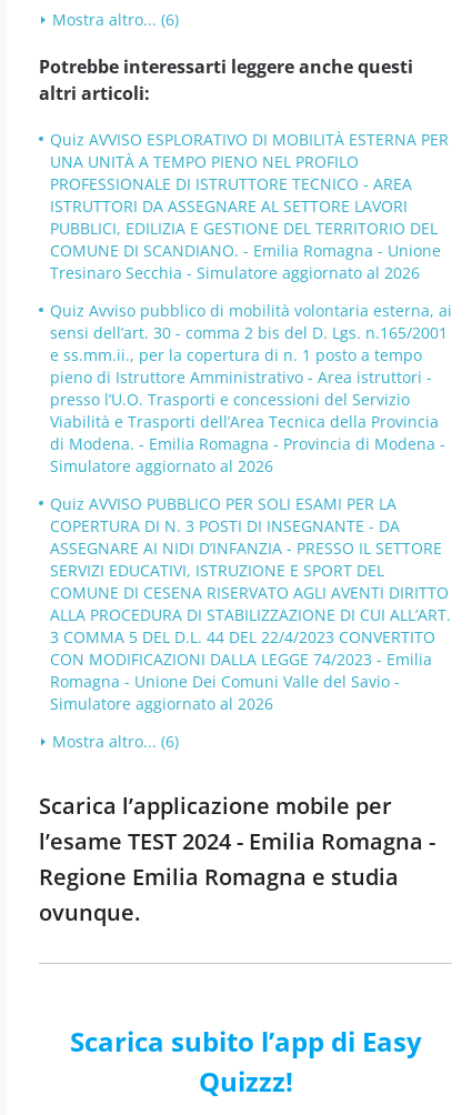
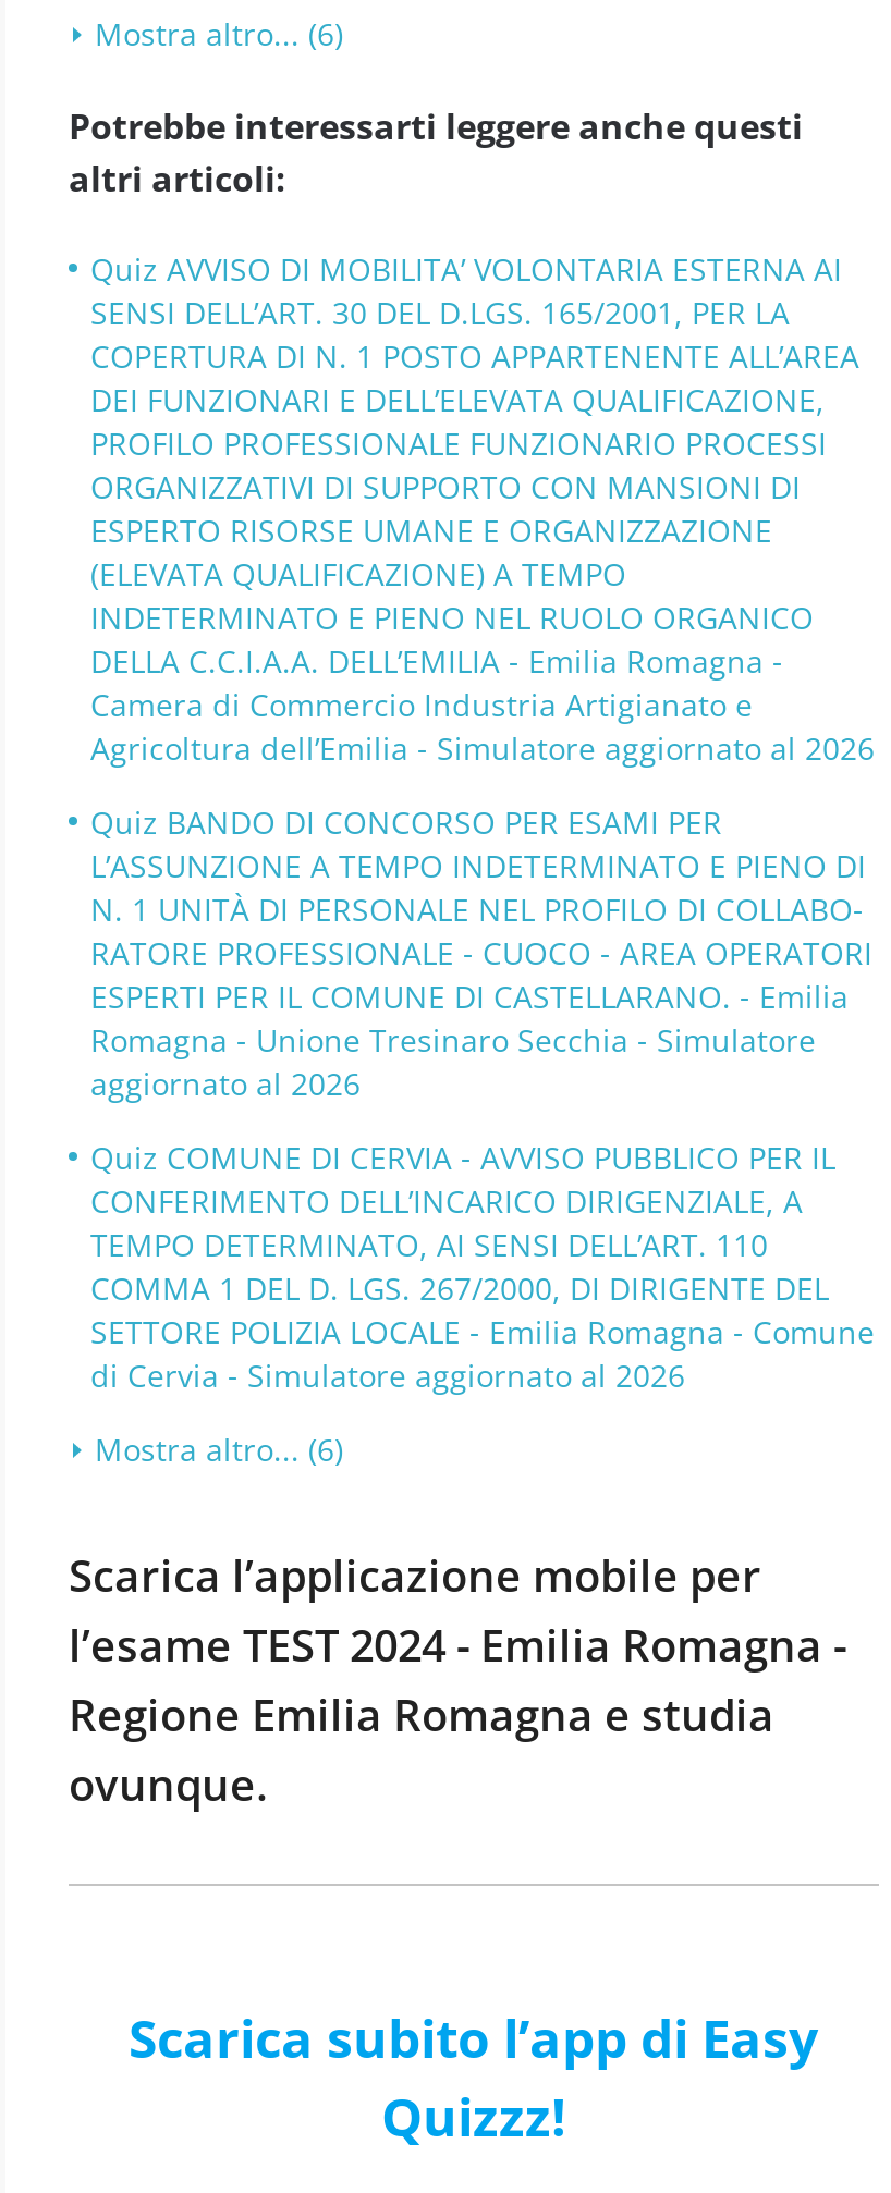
[50,129,449,283] Quiz AVVISO ESPLORATIVO DI MOBILITÀ ESTERNA PER | UNA UNITÀ A TEMPO PIENO NEL PROFILO | PROFESSIONALE DI ISTRUTTORE TECNICO - AREA | ISTRUTTORI DA ASSEGNARE AL SETTORE LAVORI | PUBBLICI, EDILIZIA E GESTIONE DEL TERRITORIO DEL | COMUNE DI SCANDIANO. - Emilia Romagna - Unione | Tresinaro Secchia - Simulatore aggiornato al 2026 -> [90,248,875,769] Quiz AVVISO DI MOBILITA’ VOLONTARIA ESTERNA AI | SENSI DELL’ART. 30 DEL D.LGS. 165/2001, PER LA | COPERTURA DI N. 1 POSTO APPARTENENTE ALL’AREA | DEI FUNZIONARI E DELL’ELEVATA QUALIFICAZIONE, | PROFILO PROFESSIONALE FUNZIONARIO PROCESSI | ORGANIZZATIVI DI SUPPORTO CON MANSIONI DI | ESPERTO RISORSE UMANE E ORGANIZZAZIONE | (ELEVATA QUALIFICAZIONE) A TEMPO | INDETERMINATO E PIENO NEL RUOLO ORGANICO | DELLA C.C.I.A.A. DELL’EMILIA - Emilia Romagna - | Camera di Commercio Industria Artigianato e | Agricoltura dell’Emilia - Simulatore aggiornato al 2026
[50,300,452,476] Quiz Avviso pubblico di mobilità volontaria esterna, ai | sensi dell’art. 30 - comma 2 bis del D. Lgs. n.165/2001 | e ss.mm.ii., per la copertura di n. 1 posto a tempo | pieno di Istruttore Amministrativo - Area istruttori - | presso l’U.O. Trasporti e concessioni del Servizio | Viabilità e Trasporti dell’Area Tecnica della Provincia | di Modena. - Emilia Romagna - Provincia di Modena - | Simulatore aggiornato al 2026 -> [90,801,872,1104] Quiz BANDO DI CONCORSO PER ESAMI PER | L’ASSUNZIONE A TEMPO INDETERMINATO E PIENO DI | N. 1 UNITÀ DI PERSONALE NEL PROFILO DI COLLABO- | RATORE PROFESSIONALE - CUOCO - AREA OPERATORI | ESPERTI PER IL COMUNE DI CASTELLARANO. - Emilia | Romagna - Unione Tresinaro Secchia - Simulatore | aggiornato al 2026
[50,493,451,714] Quiz AVVISO PUBBLICO PER SOLI ESAMI PER LA | COPERTURA DI N. 3 POSTI DI INSEGNANTE - DA | ASSEGNARE AI NIDI D’INFANZIA - PRESSO IL SETTORE | SERVIZI EDUCATIVI, ISTRUZIONE E SPORT DEL | COMUNE DI CESENA RISERVATO AGLI AVENTI DIRITTO | ALLA PROCEDURA DI STABILIZZAZIONE DI CUI ALL’ART. | 3 COMMA 5 DEL D.L. 44 DEL 22/4/2023 CONVERTITO | CON MODIFICAZIONI DALLA LEGGE 74/2023 - Emilia | Romagna - Unione Dei Comuni Valle del Savio - | Simulatore aggiornato al 2026 -> [90,1137,875,1396] Quiz COMUNE DI CERVIA - AVVISO PUBBLICO PER IL | CONFERIMENTO DELL’INCARICO DIRIGENZIALE, A | TEMPO DETERMINATO, AI SENSI DELL’ART. 110 | COMMA 1 DEL D. LGS. 267/2000, DI DIRIGENTE DEL | SETTORE POLIZIA LOCALE - Emilia Romagna - Comune | di Cervia - Simulatore aggiornato al 2026

